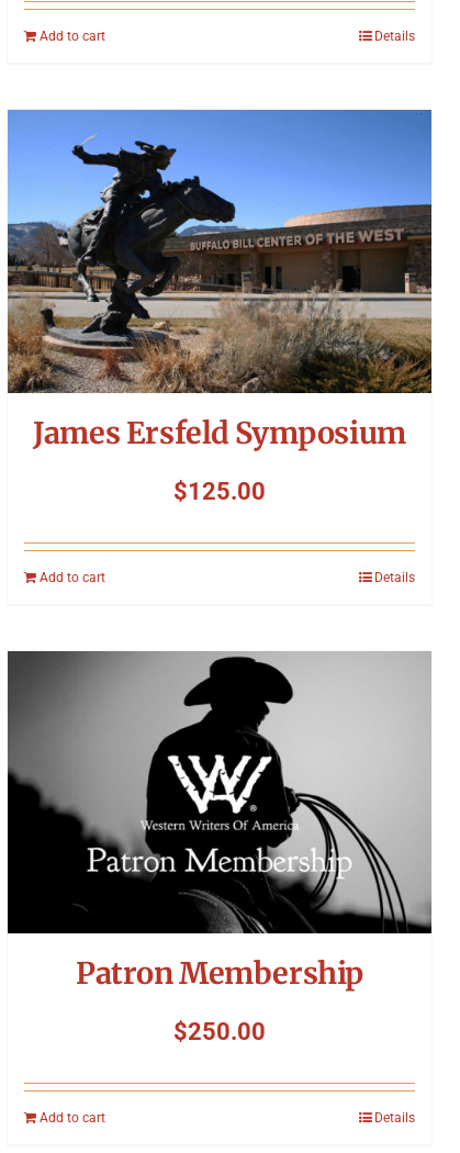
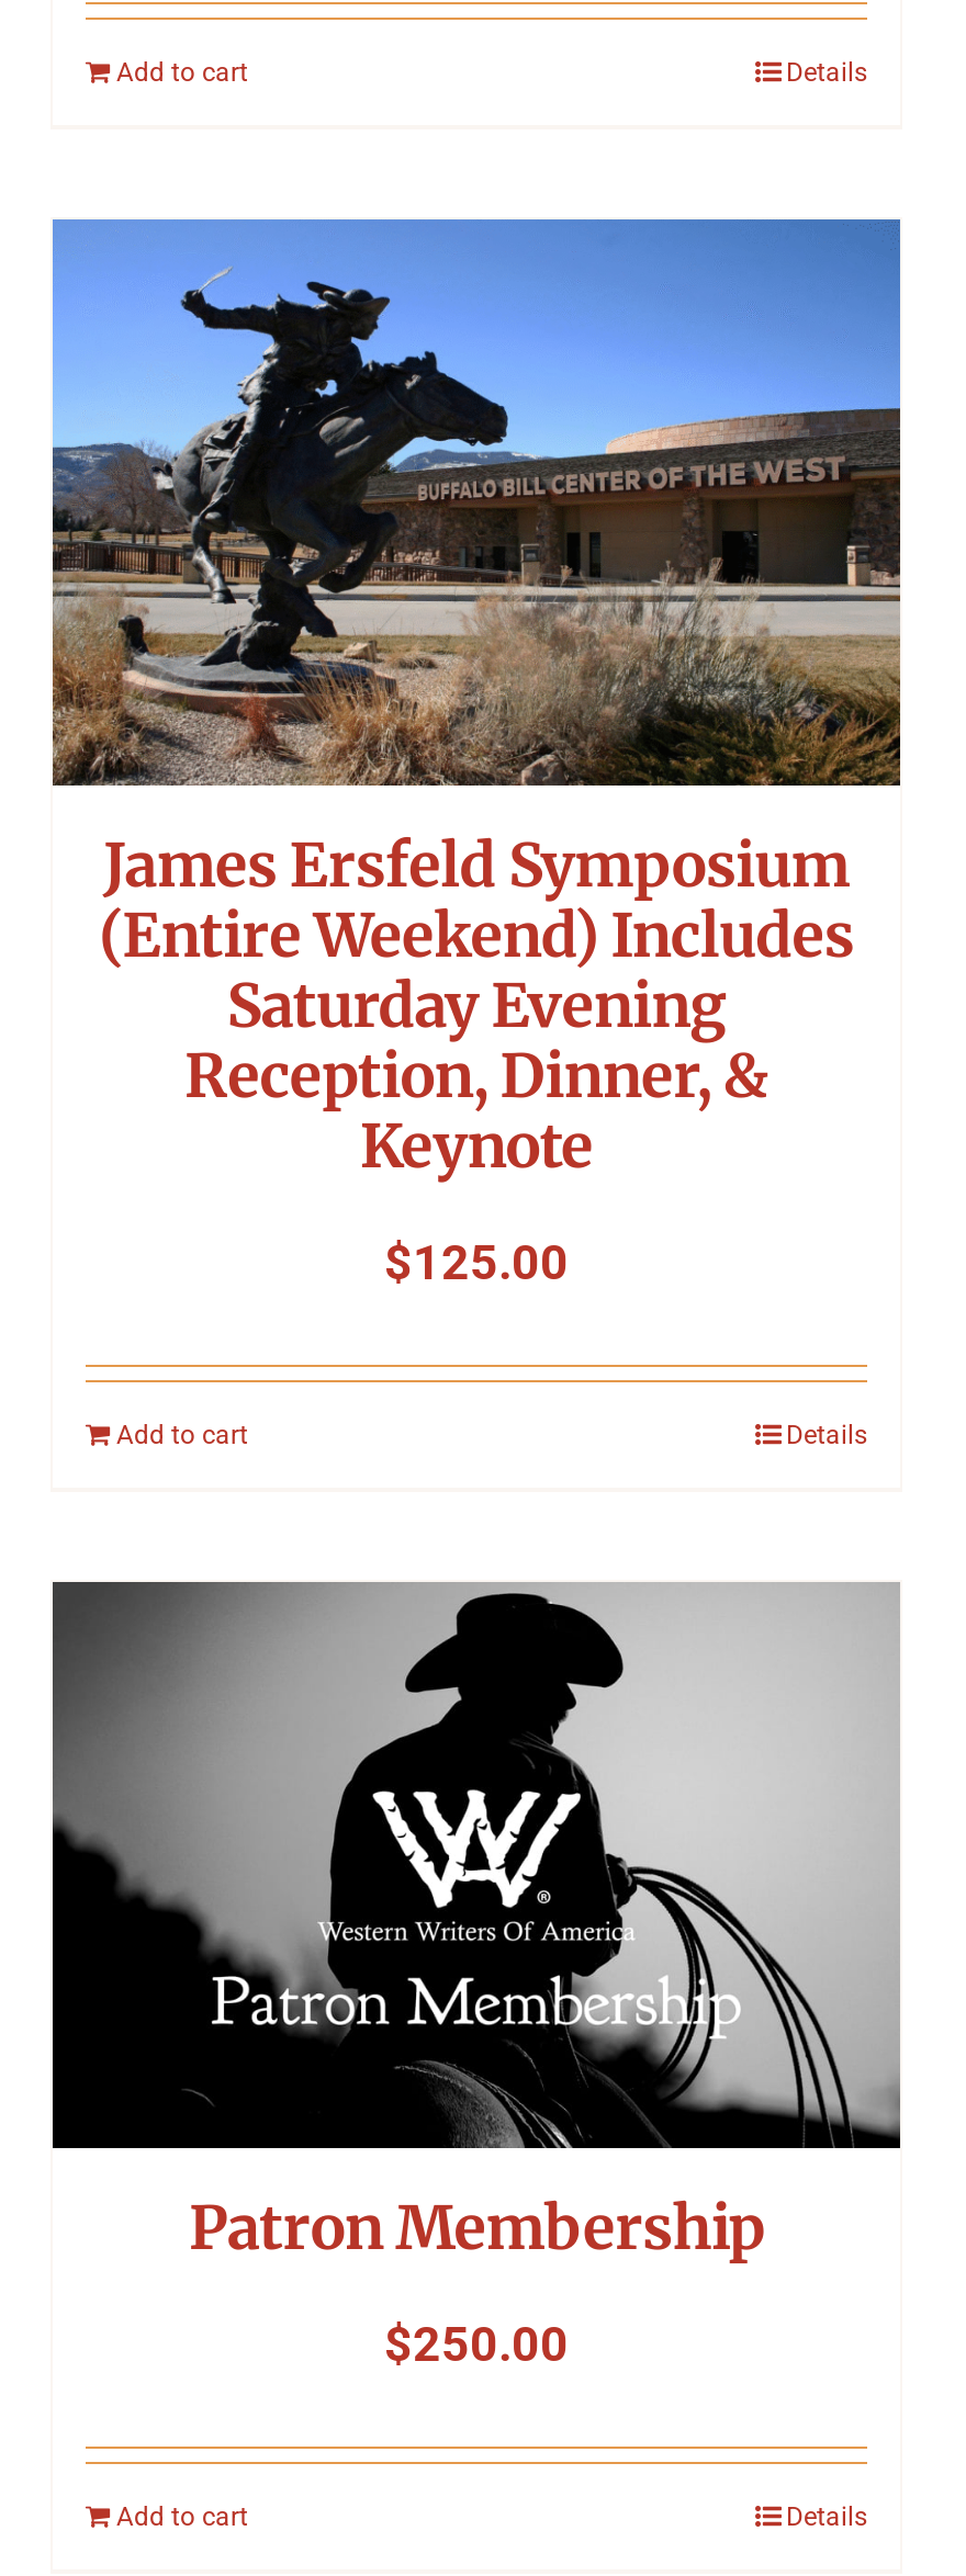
none -> [99,898,854,1183] (Entire Weekend) Includes | Saturday Evening | Reception, Dinner, & | Keynote

